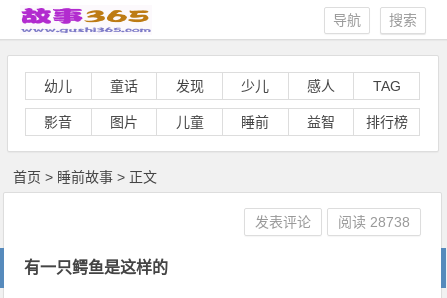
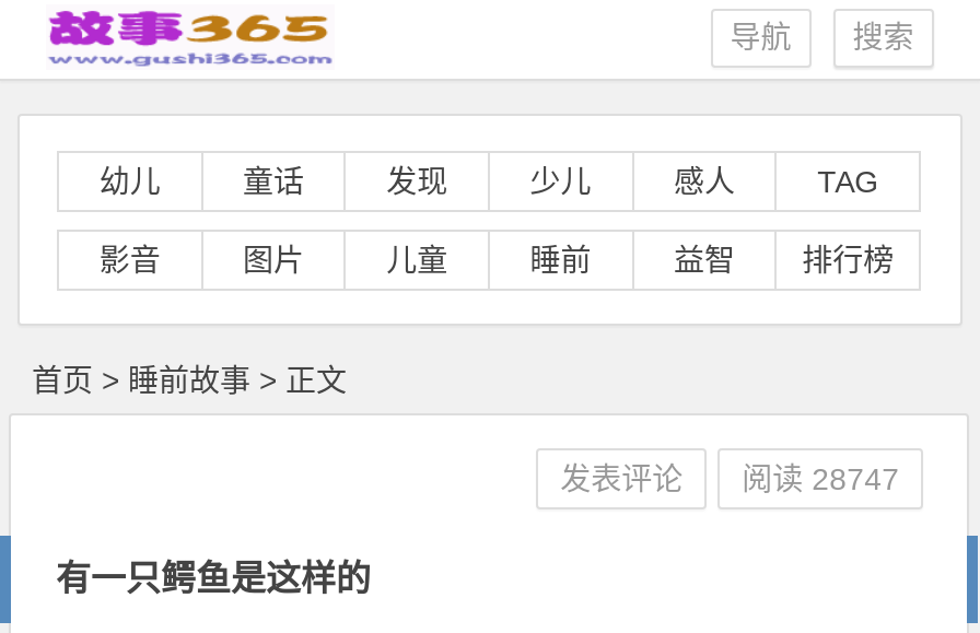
[255,214,410,230] 发表评论 阅读28738 -> [560,461,899,496] 发表评论 阅读28747

